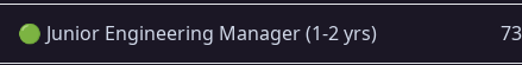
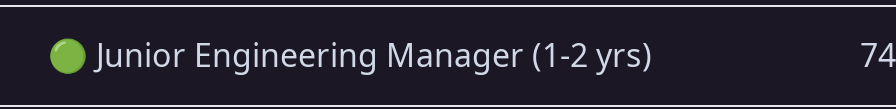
[501,20,522,46] 73 -> [860,33,896,77] 74

